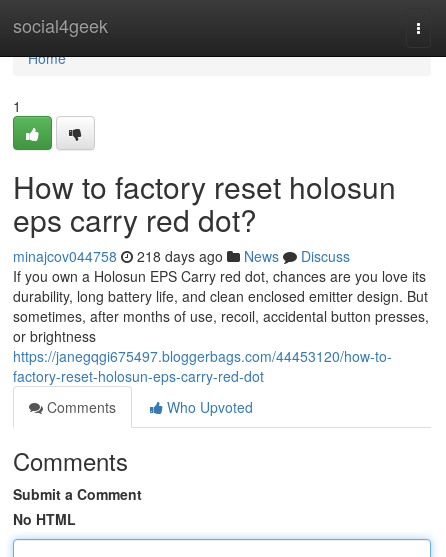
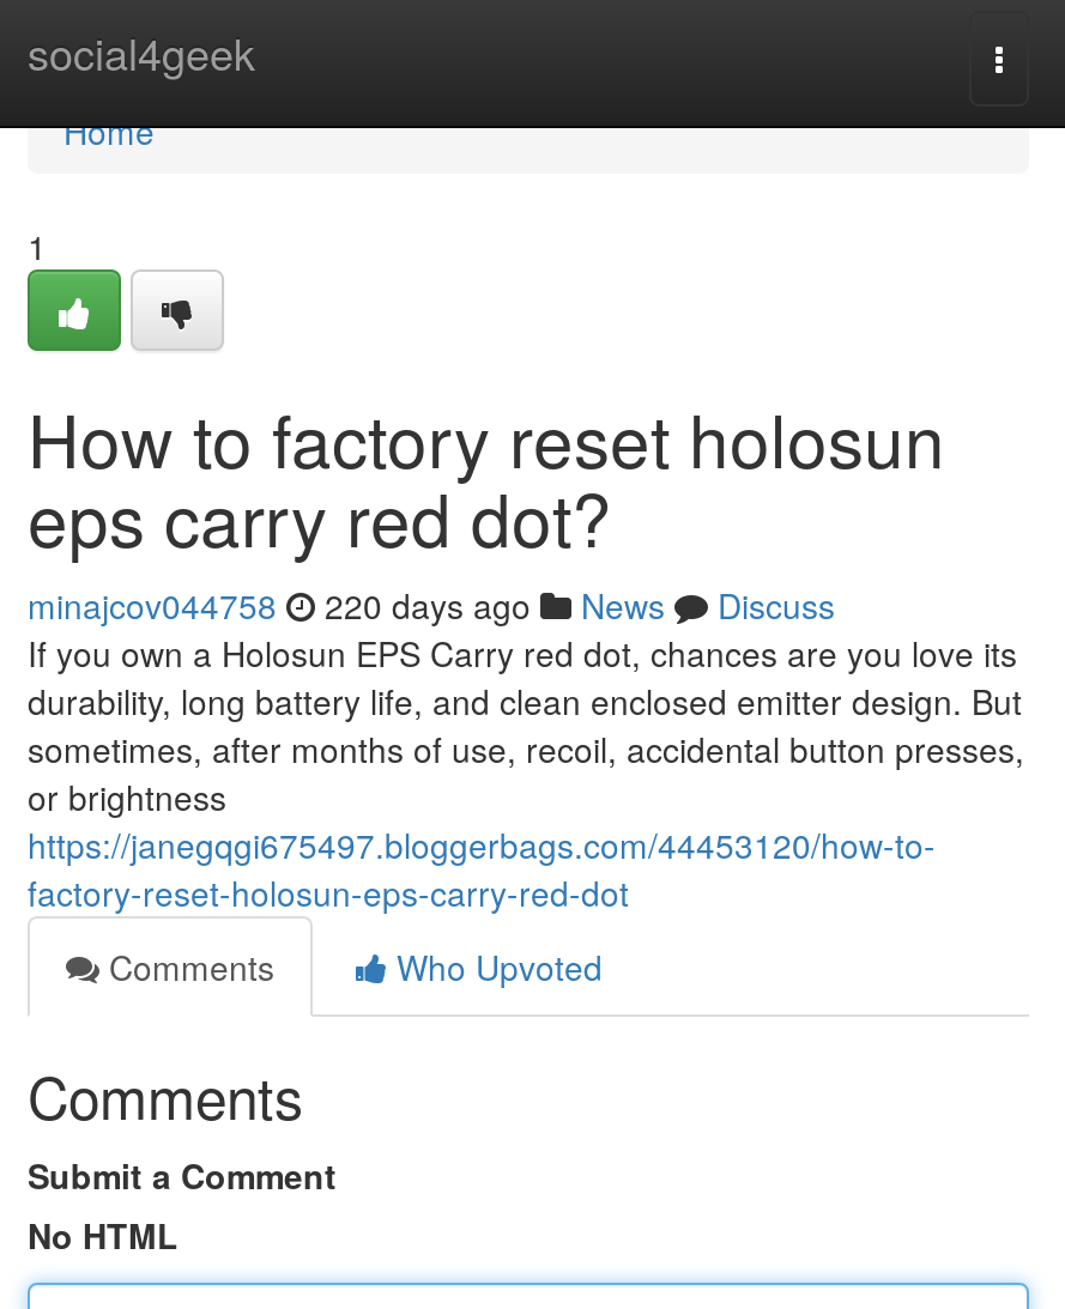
[13,246,350,266] minajcov044758 218 days ago News Discuss -> [28,581,835,629] minajcov044758 220 days ago News Discuss

